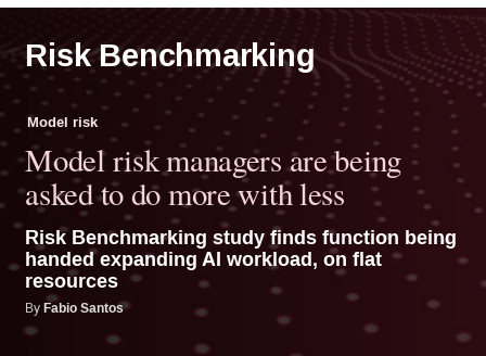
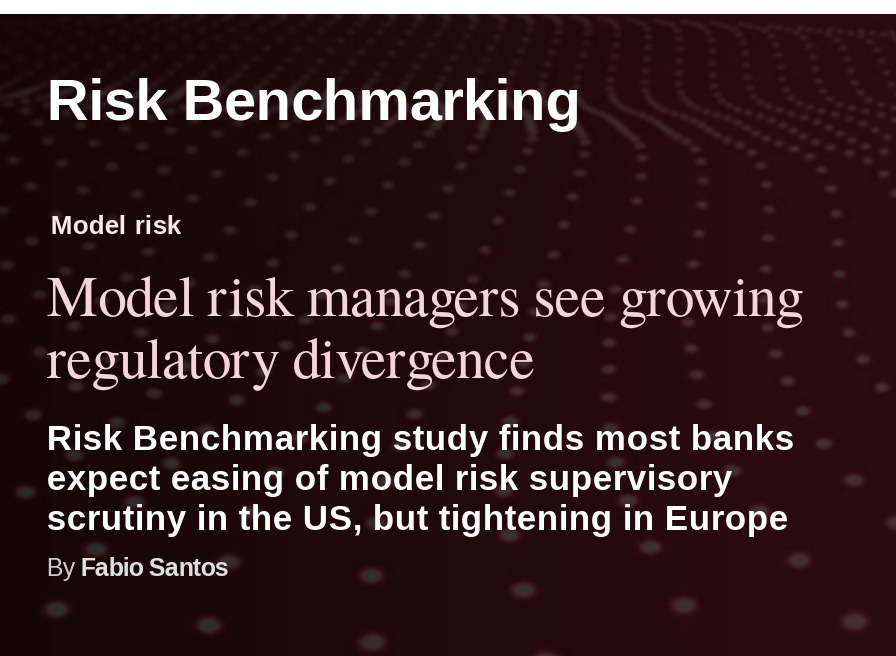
[25,139,457,295] Model risk managers are being | asked to do more with less | Risk Benchmarking study finds function being | handed expanding AI workload, on flat | resources -> [47,256,803,544] Model risk managers see growing | regulatory divergence | Risk Benchmarking study finds most banks | expect easing of model risk supervisory | scrutiny in the US, but tightening in Europe

